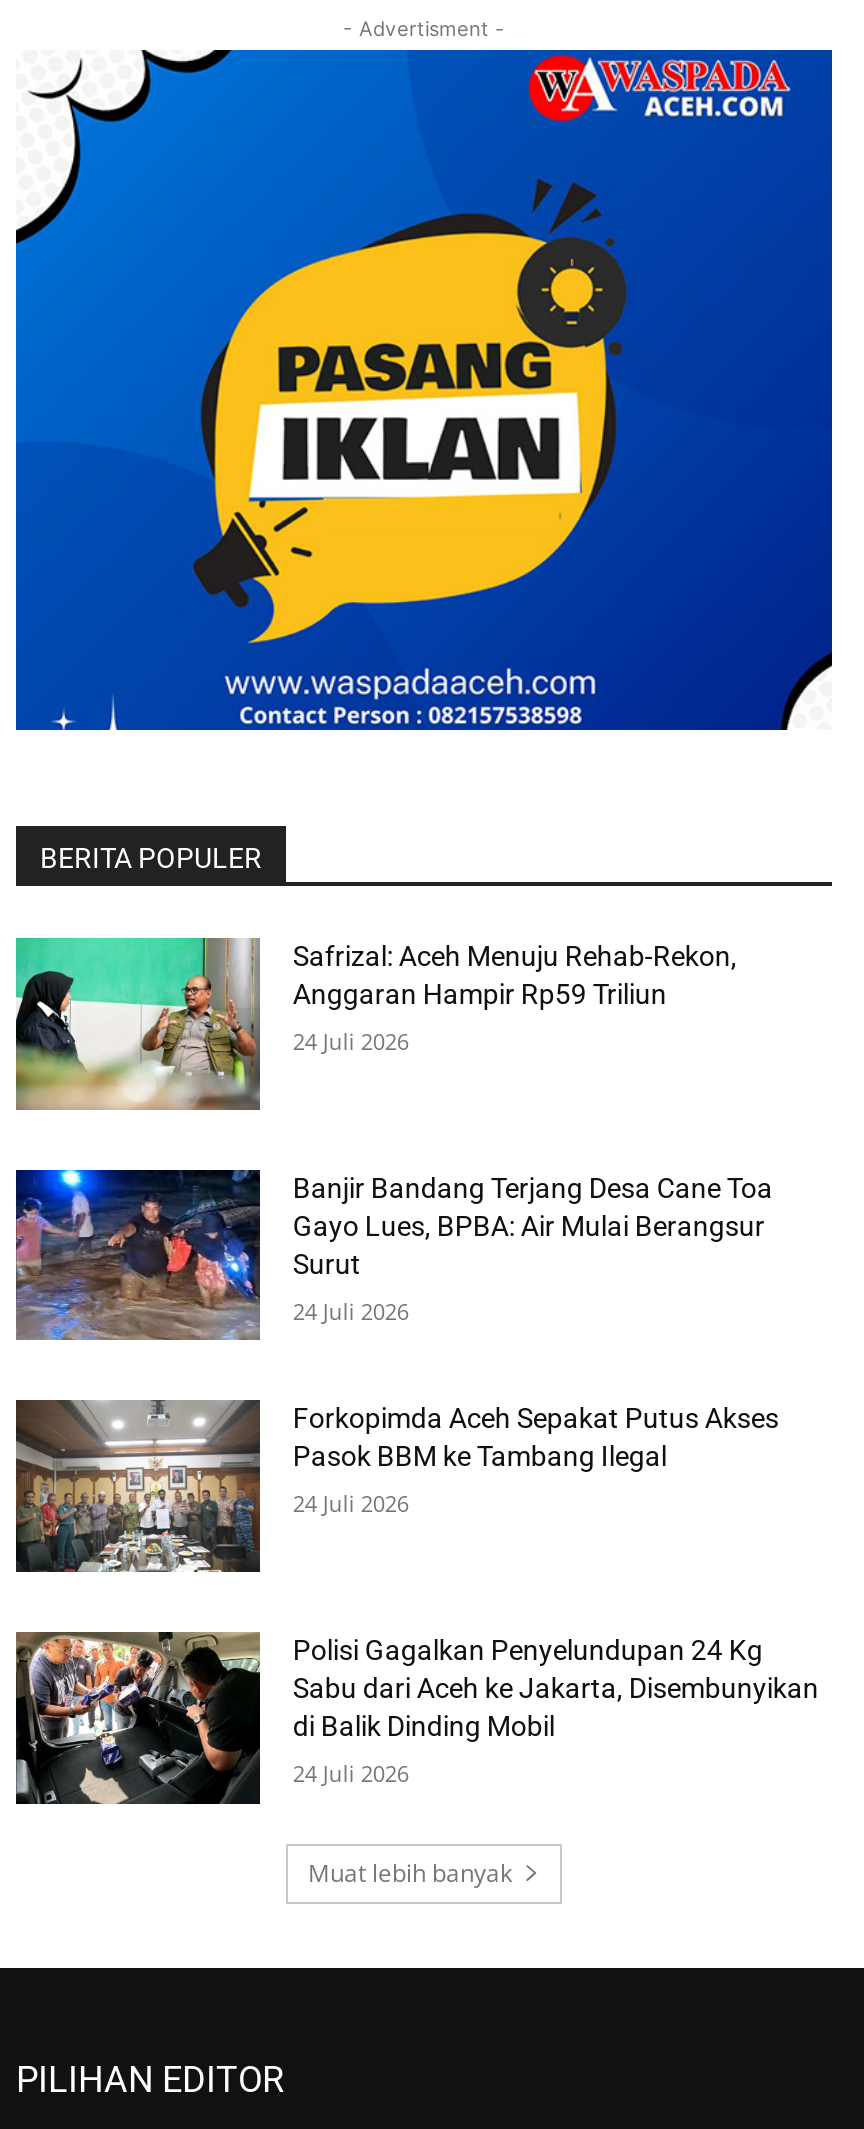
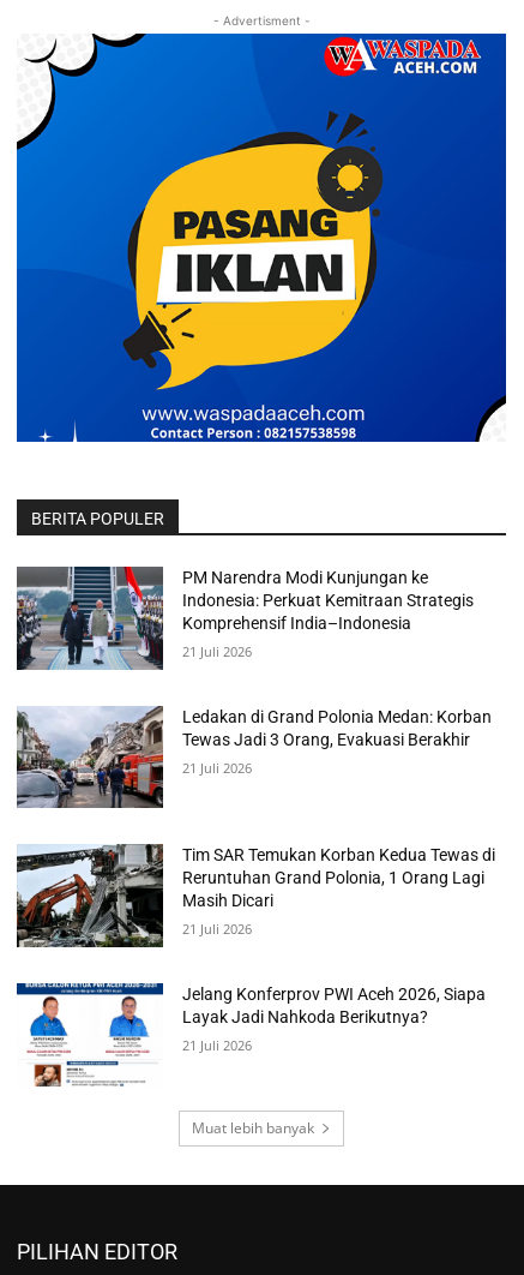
[14,936,737,1112] [image] | Safrizal: Aceh Menuju Rehab-Rekon, | Anggaran Hampir Rp59 Triliun -> [16,565,474,671] [image] | PM Narendra Modi Kunjungan ke | Indonesia: Perkuat Kemitraan Strategis | Komprehensif India–Indonesia
[293,1026,409,1056] 24 Juli 2026 -> [183,642,252,660] 21 Juli 2026
[14,1168,773,1340] [image] | Banjir Bandang Terjang Desa Cane Toa | Gayo Lues, BPBA: Air Mulai Berangsur | Surut -> [16,706,492,809] [image] | Ledakan di Grand Polonia Medan: Korban | Tewas Jadi 3 Orang, Evakuasi Berakhir
[293,1296,409,1326] 24 Juli 2026 -> [183,759,252,777] 21 Juli 2026
[14,1398,779,1572] [image] | Forkopimda Aceh Sepakat Putus Akses | Pasok BBM ke Tambang Ilegal -> [17,844,496,948] [image] | Tim SAR Temukan Korban Kedua Tewas di | Reruntuhan Grand Polonia, 1 Orang Lagi | Masih Dicari
[293,1489,409,1519] 24 Juli 2026 -> [183,920,252,938] 21 Juli 2026
[14,1630,819,1806] [image] | Polisi Gagalkan Penyelundupan 24 Kg | Sabu dari Aceh ke Jakarta, Disembunyikan | di Balik Dinding Mobil -> [16,982,486,1087] [image] | Jelang Konferprov PWI Aceh 2026, Siapa | Layak Jadi Nahkoda Berikutnya?
[293,1758,409,1788] 24 Juli 2026 -> [183,1036,252,1054] 21 Juli 2026

